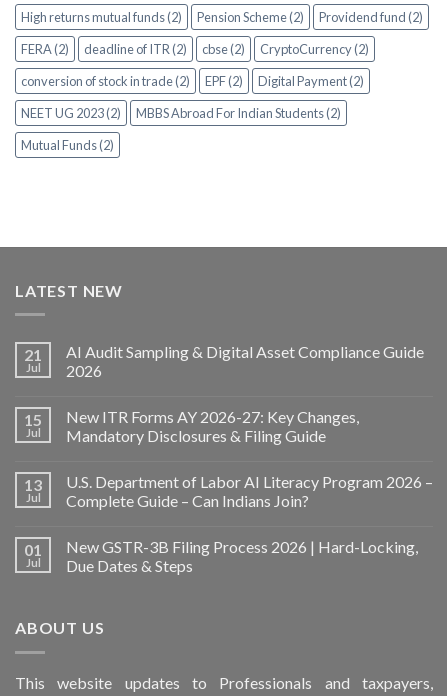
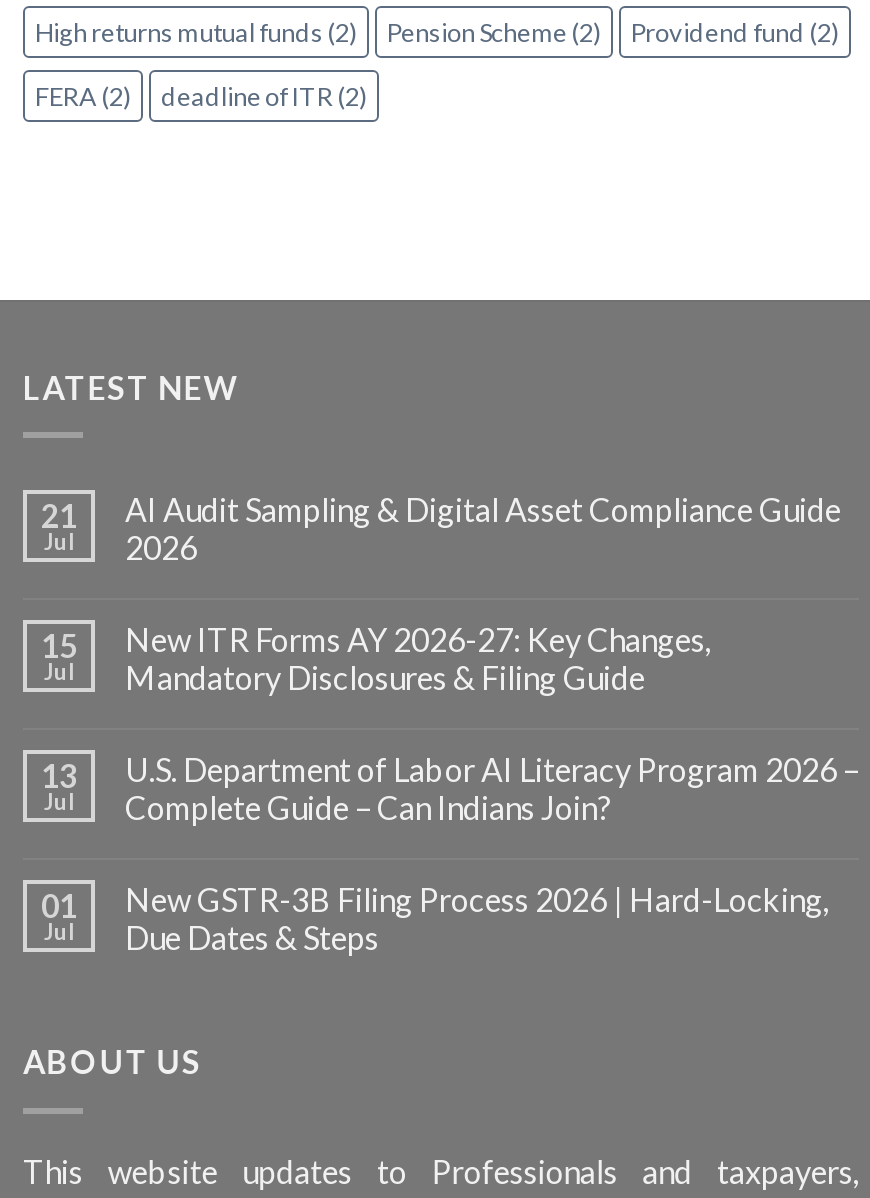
[21,41,369,153] cbse (2) | CryptoCurrency (2) | conversion of stock in trade (2) | EPF (2) | Digital Payment (2) | NEET UG 2023 (2) | MBBS Abroad For Indian Students (2) | Mutual Funds (2) -> none

